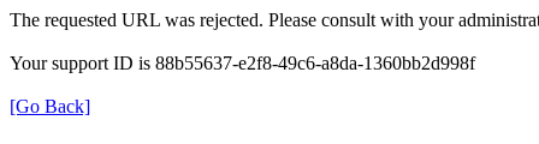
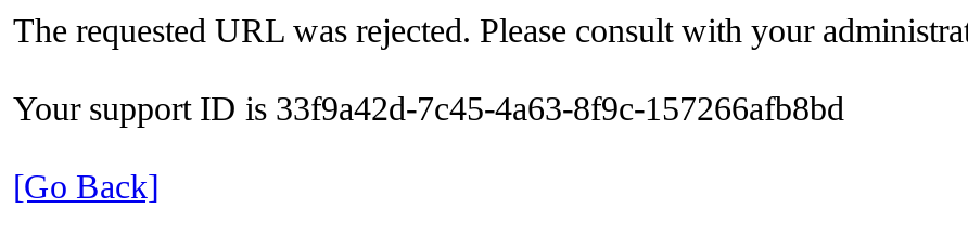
[10,53,475,73] Your support ID is 88b55637-e2f8-49c6-a8da-1360bb2d998f -> [13,90,844,127] Your support ID is 33f9a42d-7c45-4a63-8f9c-157266afb8bd

